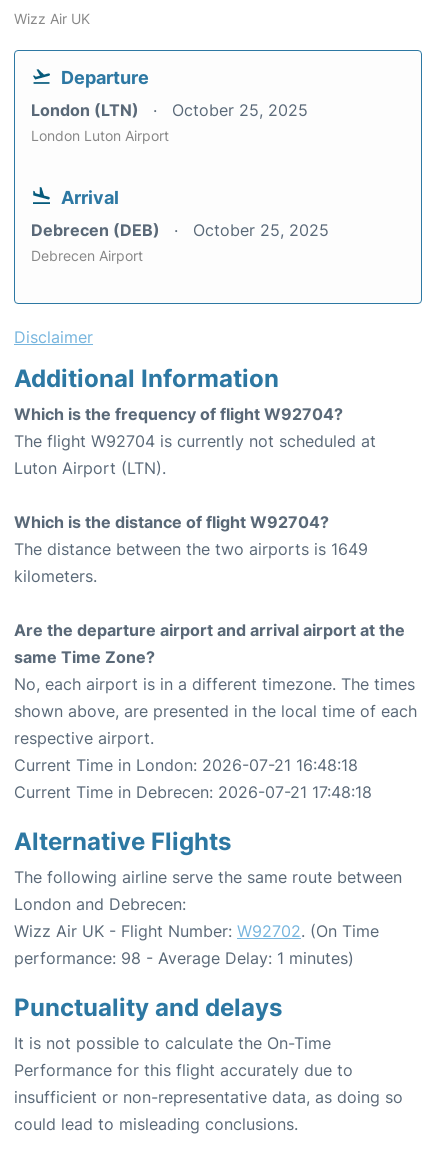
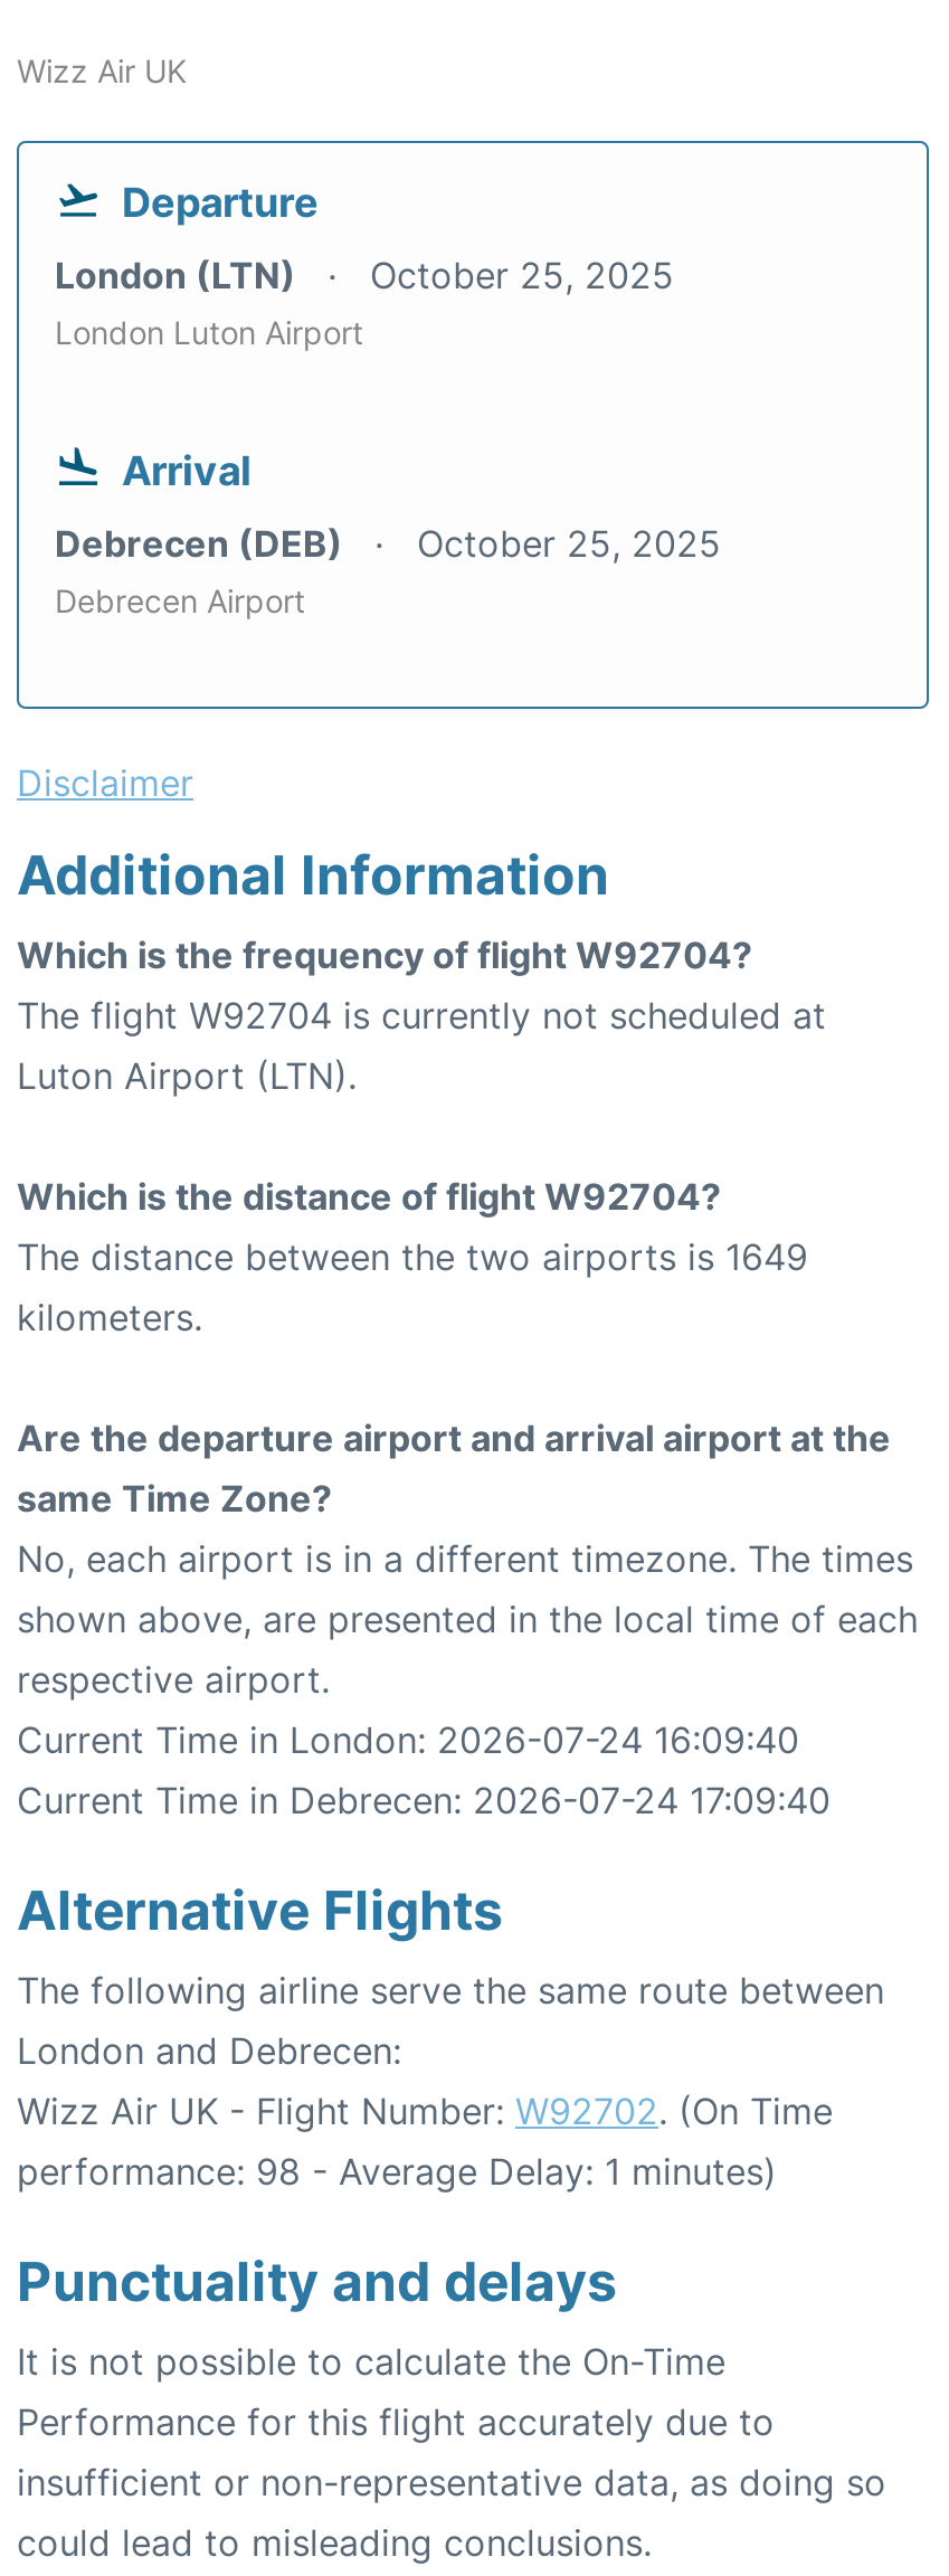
[14,755,358,775] Current Time in London: 2026-07-21 16:48:18 -> [17,1718,799,1763] Current Time in London: 2026-07-24 16:09:40
[14,782,372,802] Current Time in Debrecen: 2026-07-21 17:48:18 -> [17,1778,831,1823] Current Time in Debrecen: 2026-07-24 17:09:40

